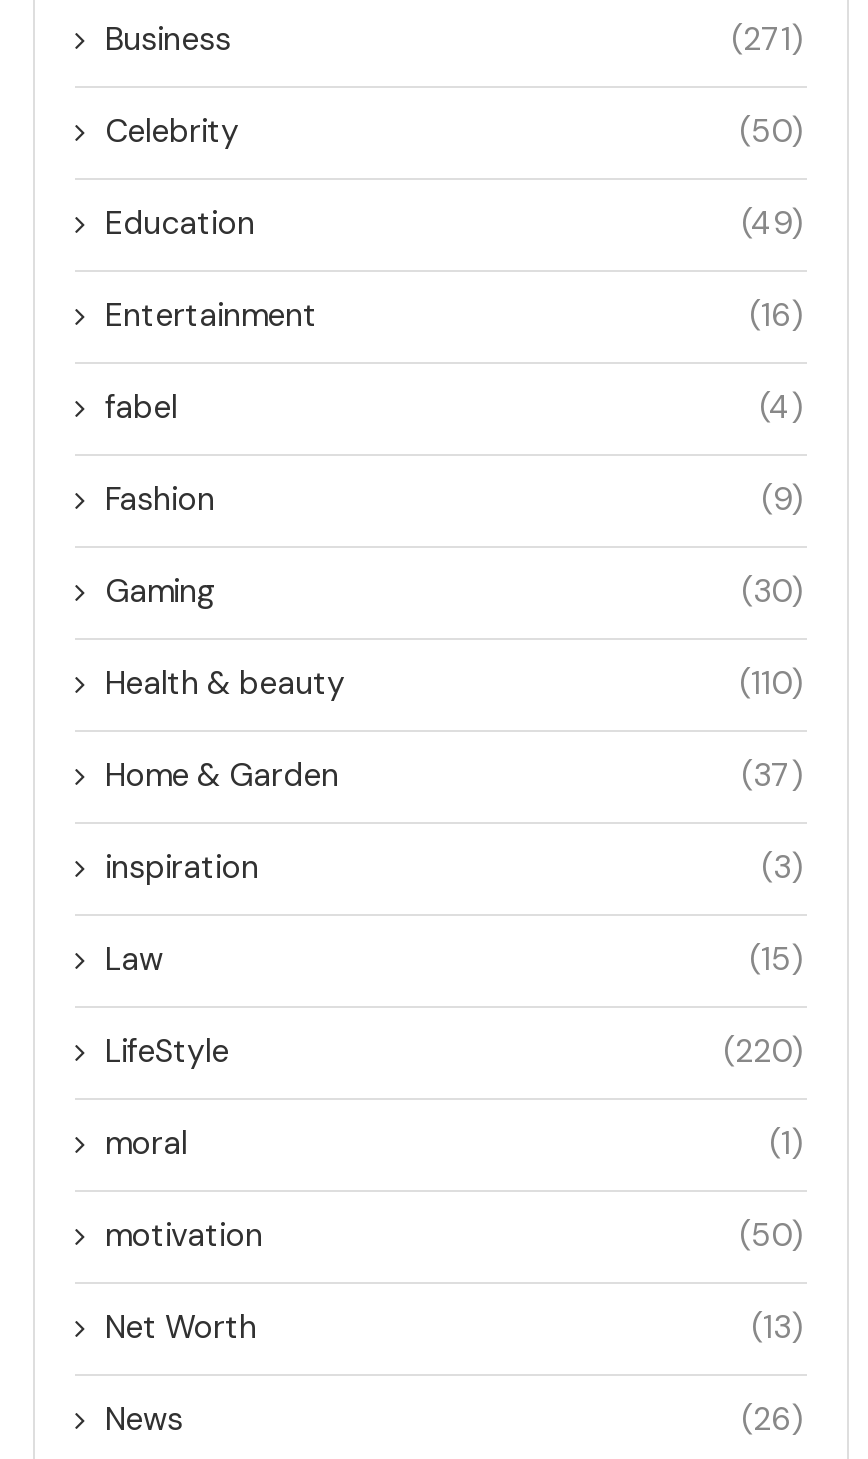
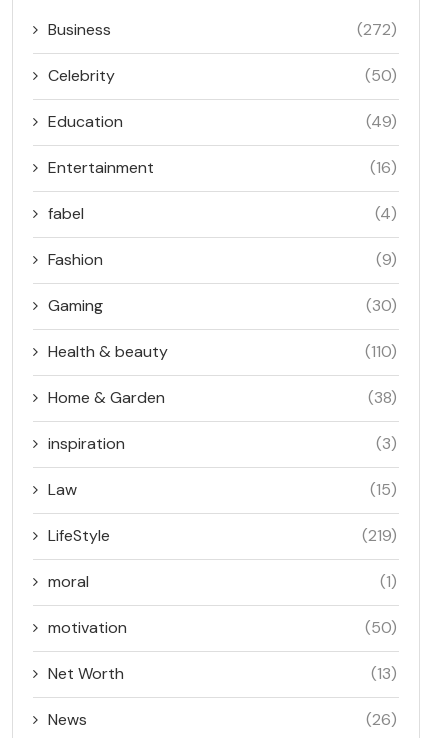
[731,17,803,59] (271) -> [357,19,397,40] (272)
[741,753,803,795] (37) -> [368,387,397,408] (38)
[723,1029,803,1071] (220) -> [362,525,397,546] (219)

